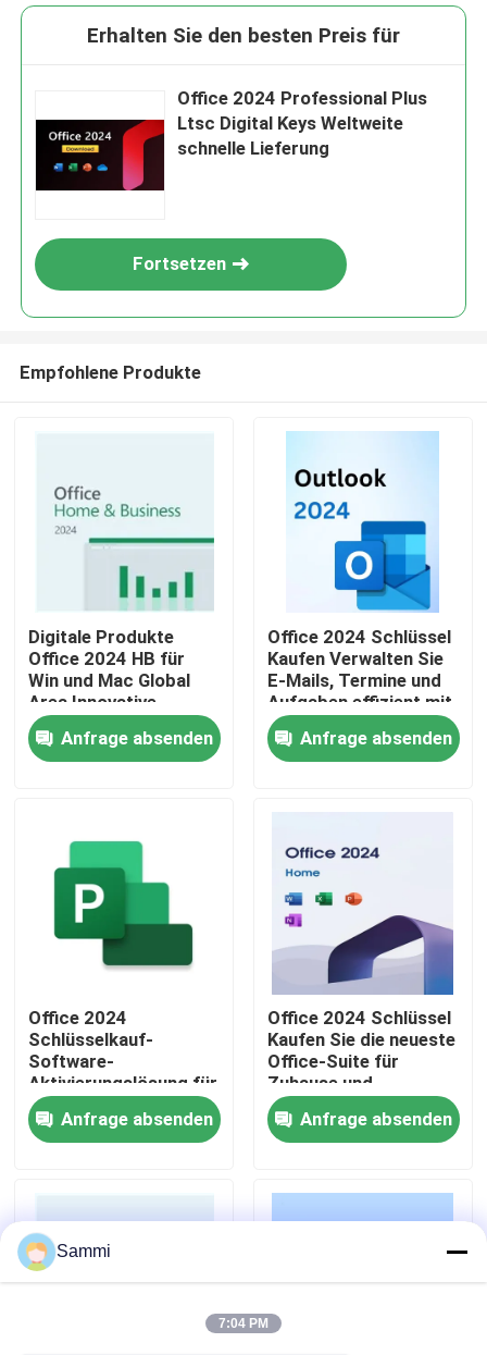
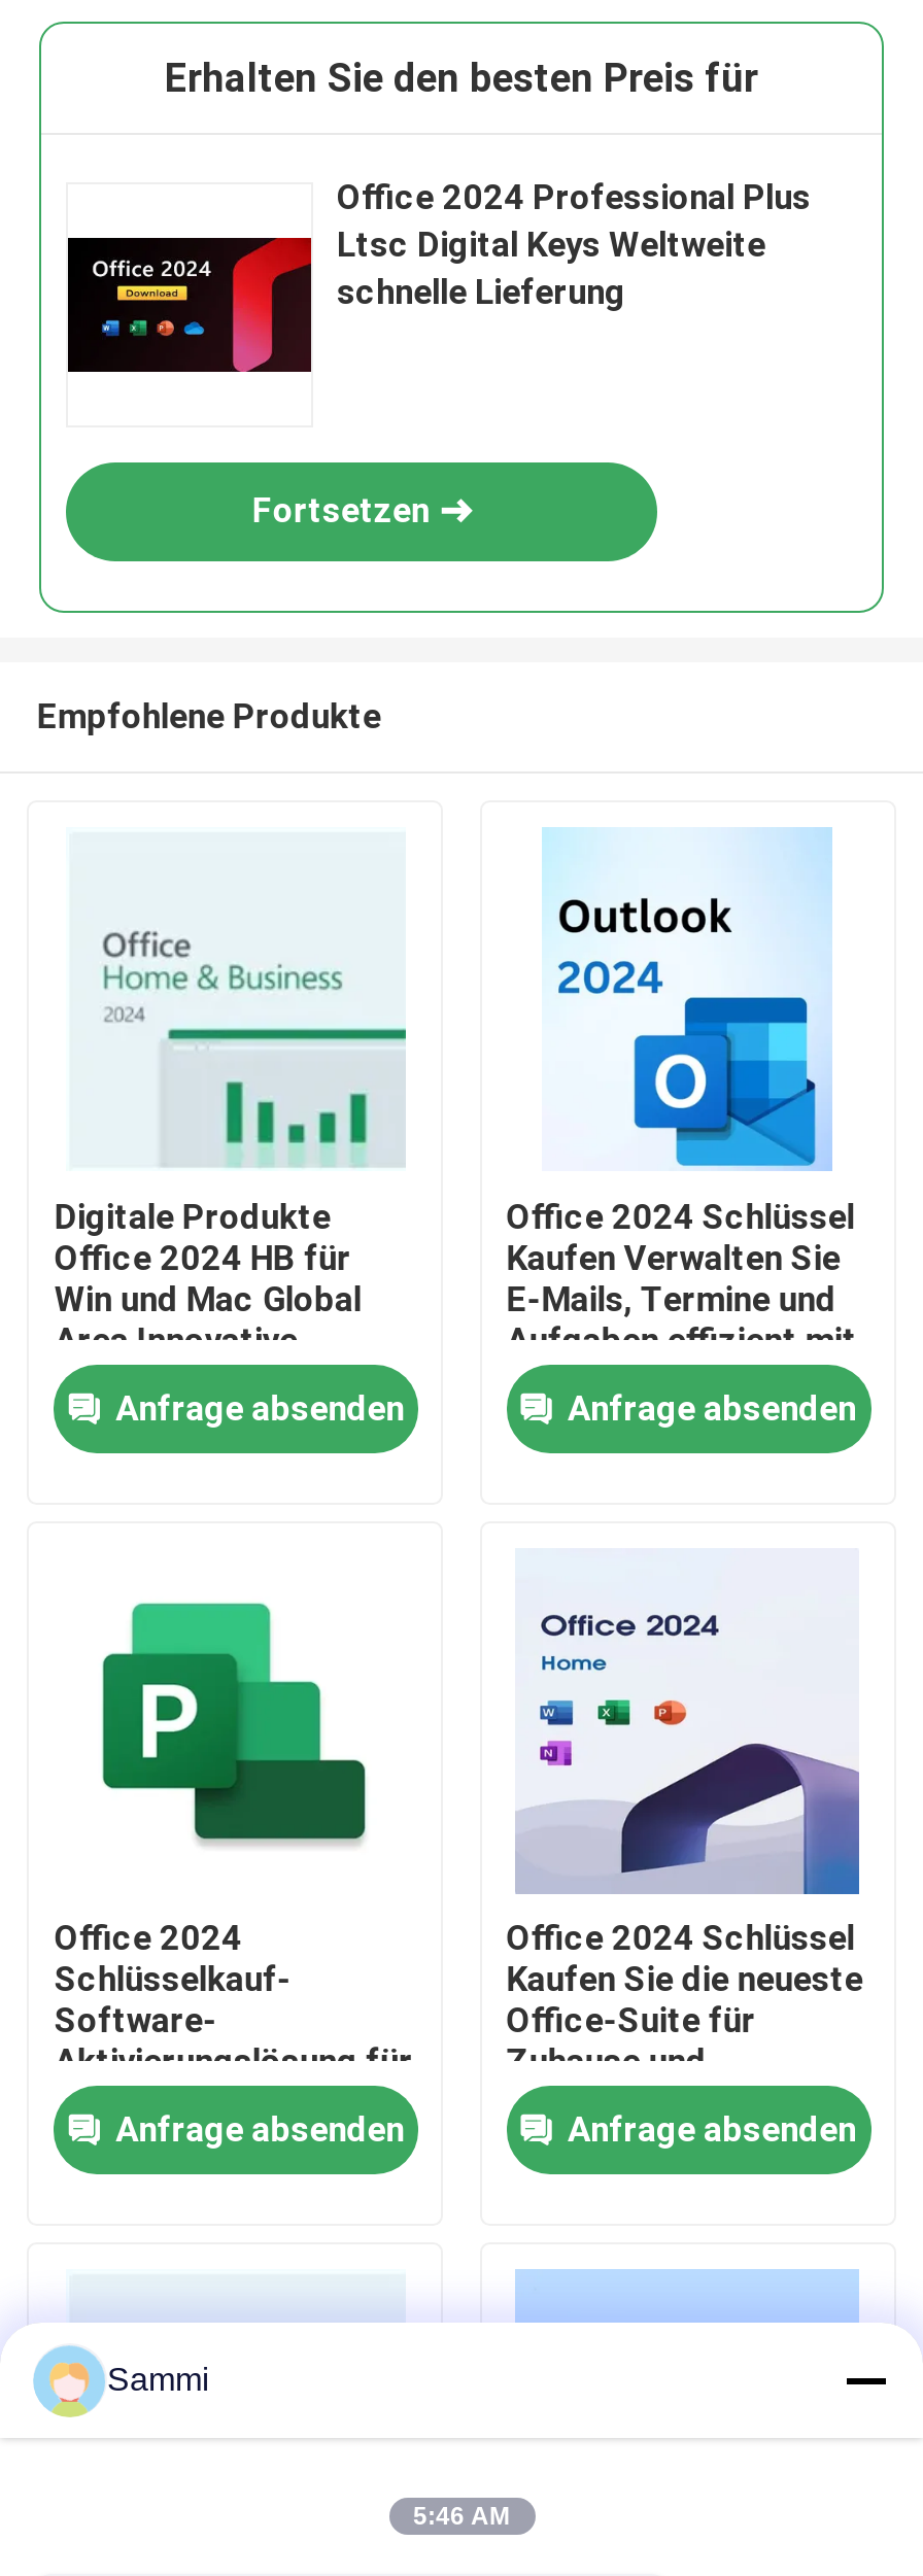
[218,1316,269,1331] 7:04 PM -> [413,2502,510,2531] 5:46 AM

